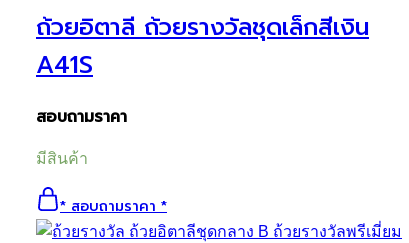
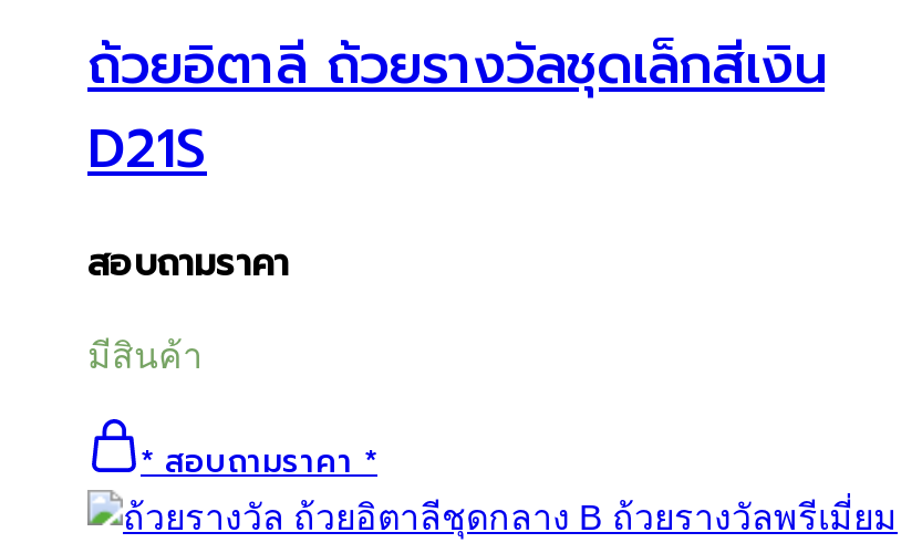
[36,47,93,83] A41S -> [87,109,207,189] D21S

